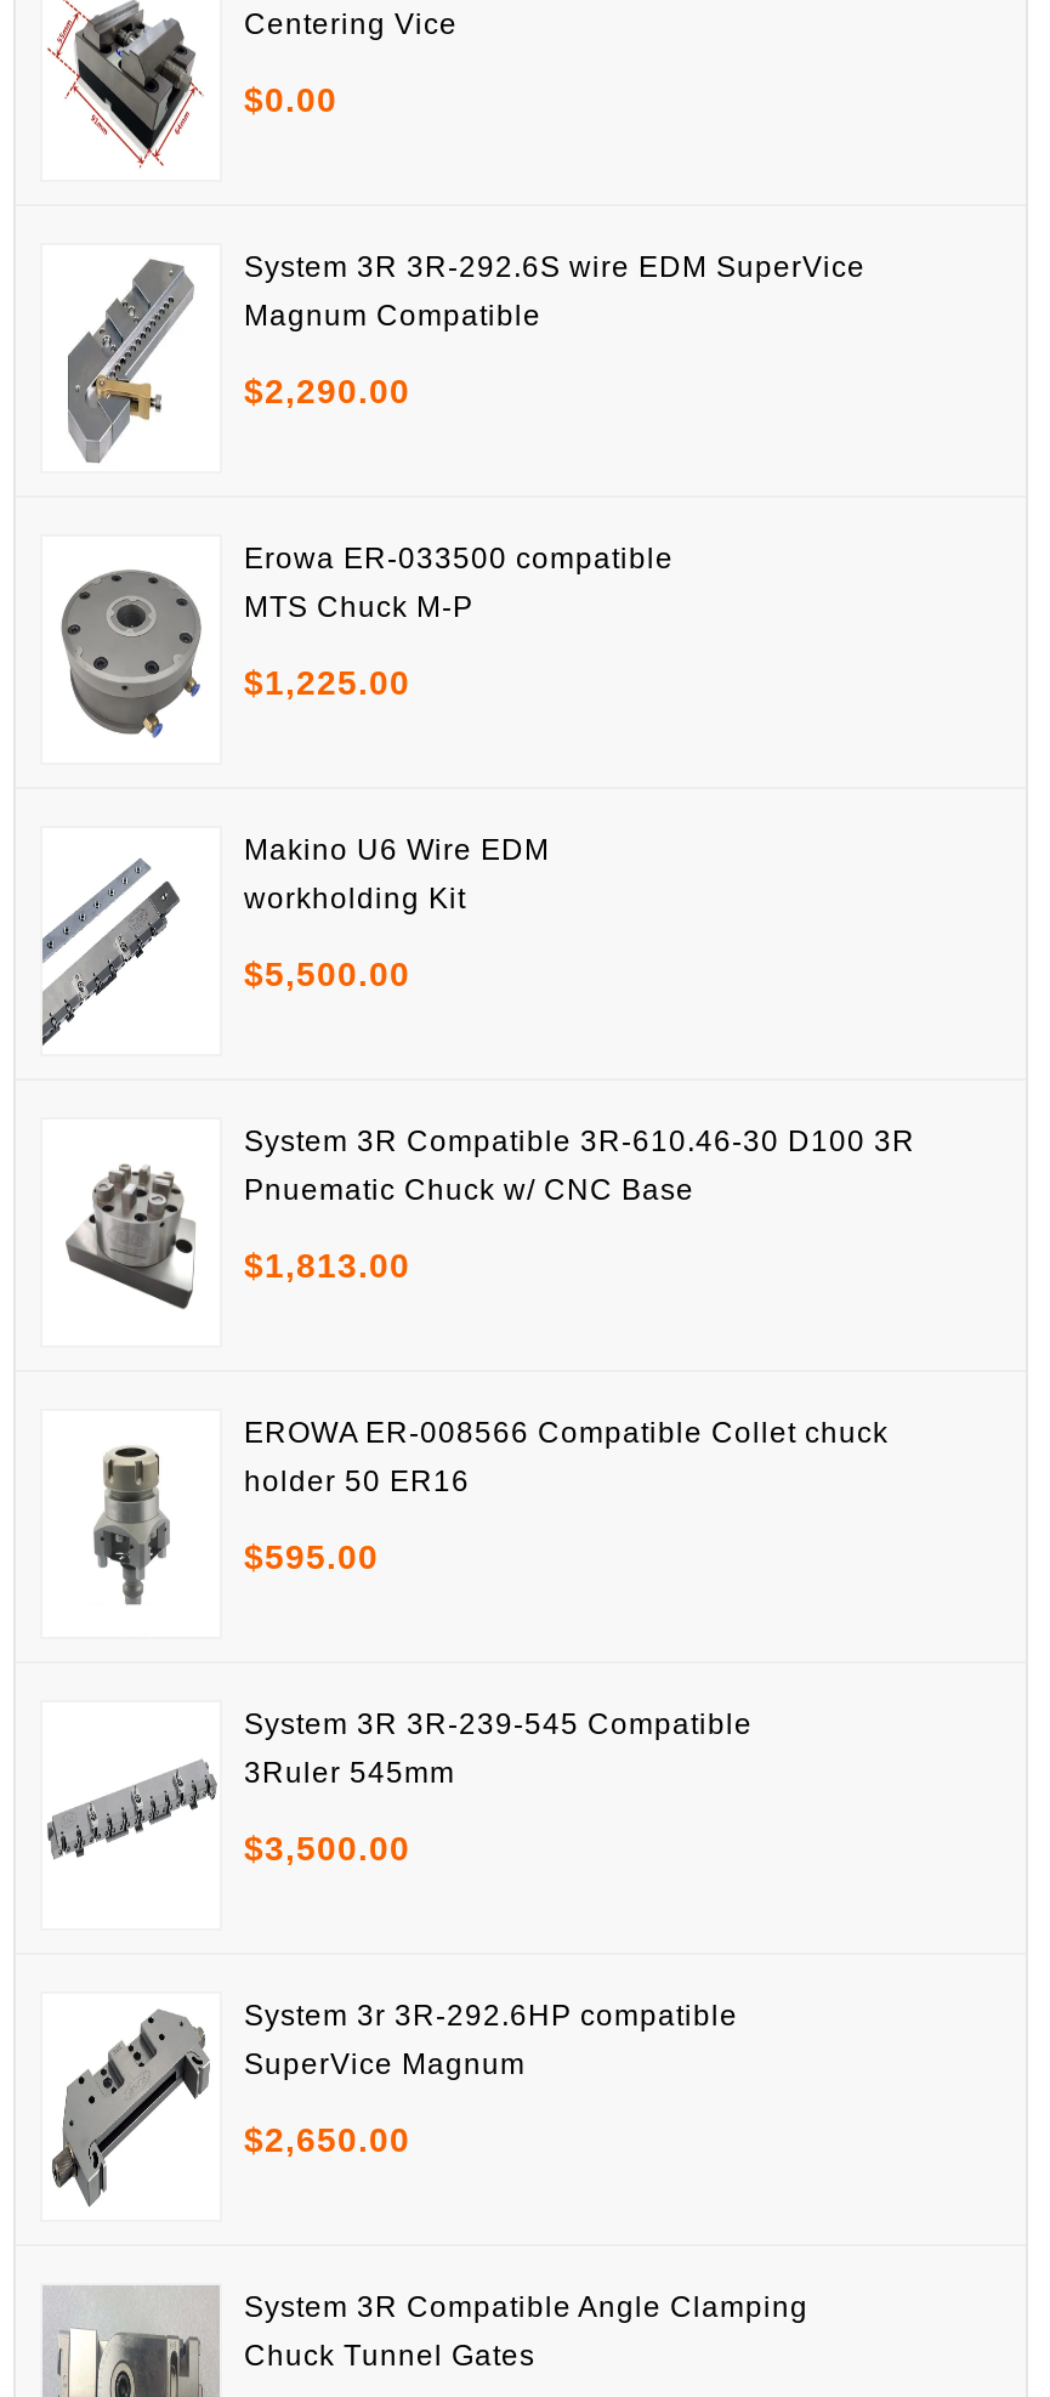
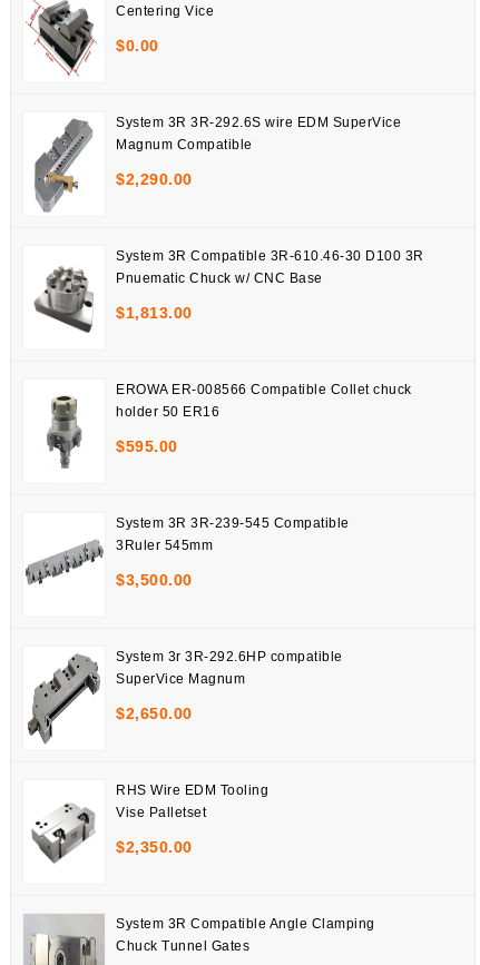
[62,542,674,738] [image] | Erowa ER-033500 compatible | MTS Chuck M-P | $1,225.00 -> none
[40,833,550,1047] [image] | Makino U6 Wire EDM | workholding Kit | $5,500.00 -> none
moved [72,1124,915,2159] -> [37,248,424,722]: [image] | System 3R Compatible 3R-610.46-30 D100 3R | Pnuematic Chuck w/ CNC Base | ... | SuperVice Magnum | $2,650.00
none -> [28,782,268,877] [image] | RHS Wire EDM Tooling | Vise Palletset | $2,350.00

